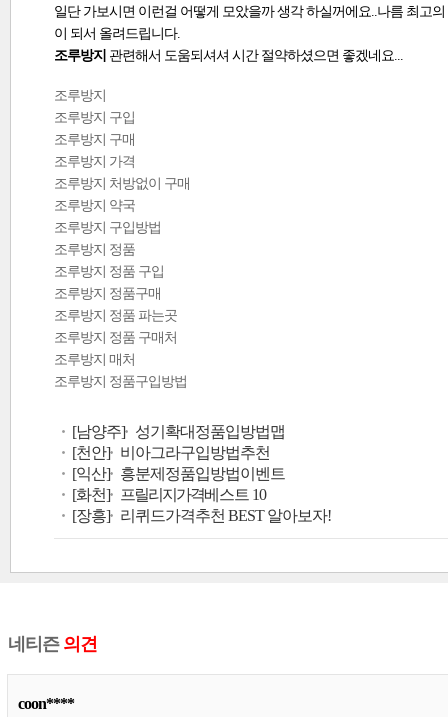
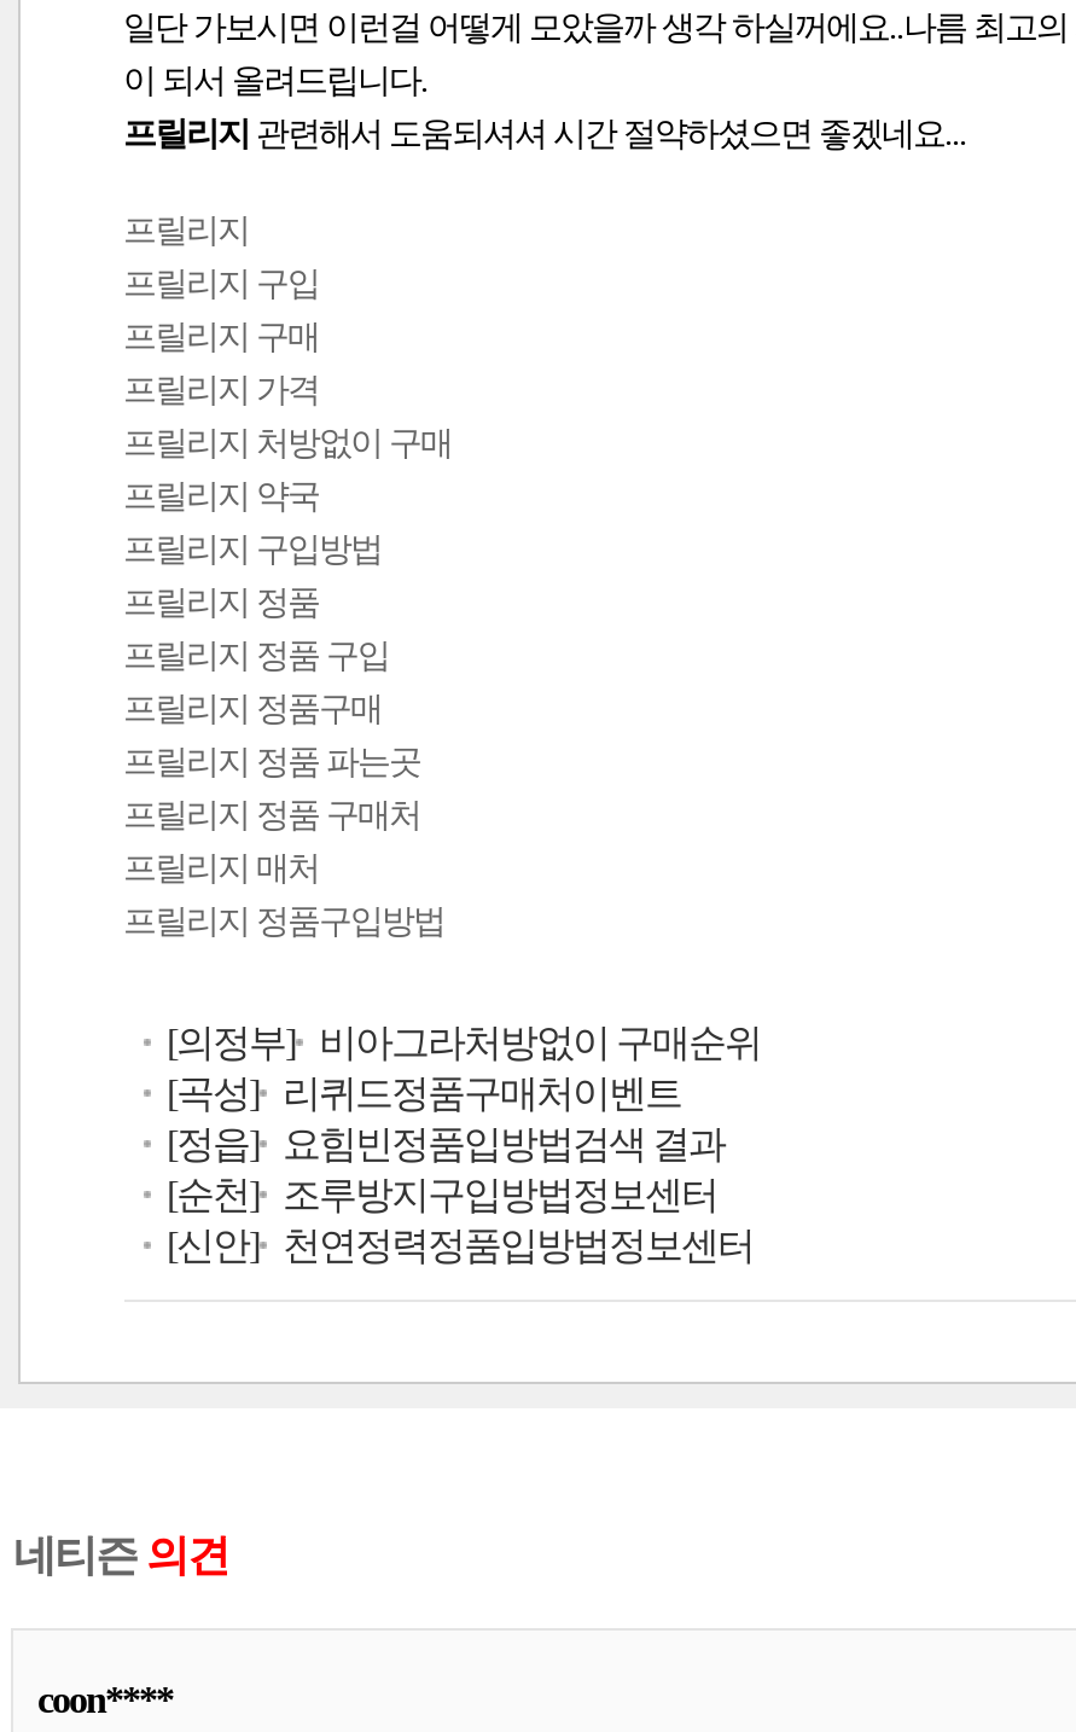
[53,48,402,63] 조루방지 관련해서 도움되셔셔 시간 절약하셨으면 좋겠네요... -> [123,116,966,152] 프릴리지 관련해서 도움되셔셔 시간 절약하셨으면 좋겠네요...
[53,88,105,103] 조루방지 -> [123,213,249,249] 프릴리지
[53,110,134,125] 조루방지 구입 -> [123,266,319,302] 프릴리지 구입
[53,132,134,147] 조루방지 구매 -> [123,319,319,355] 프릴리지 구매
[53,154,134,169] 조루방지 가격 -> [123,372,319,408] 프릴리지 가격
[53,176,189,191] 조루방지 처방없이 구매 -> [123,425,452,461] 프릴리지 처방없이 구매
[53,198,134,213] 조루방지 약국 -> [123,478,319,515] 프릴리지 약국
[53,220,160,235] 조루방지 구입방법 -> [123,531,382,568] 프릴리지 구입방법
[53,242,134,257] 조루방지 정품 -> [123,585,319,621] 프릴리지 정품
[53,264,163,279] 조루방지 정품 구입 -> [123,638,389,674] 프릴리지 정품 구입
[53,286,160,301] 조루방지 정품구매 -> [123,691,382,727] 프릴리지 정품구매
[53,308,176,323] 조루방지 정품 파는곳 -> [123,744,420,780] 프릴리지 정품 파는곳
[53,330,176,345] 조루방지 정품 구매처 -> [123,797,420,833] 프릴리지 정품 구매처
[53,352,134,367] 조루방지 매처 -> [123,850,319,887] 프릴리지 매처
[53,374,186,389] 조루방지 정품구입방법 -> [123,903,444,940] 프릴리지 정품구입방법
[71,423,330,524] [남양주] 성기확대정품입방법맵 | [천안] 비아그라구입방법추천 | [익산] 흥분제정품입방법이벤트 | [화천] 프릴리지가격베스트 10 | [장흥] 리퀴드가격추천 BEST 알아보자! -> [167,1022,761,1266] [의정부] 비아그라처방없이 구매순위 | [곡성] 리퀴드정품구매처이벤트 | [정읍] 요힘빈정품입방법검색 결과 | [순천] 조루방지구입방법정보센터 | [신안] 천연정력정품입방법정보센터

